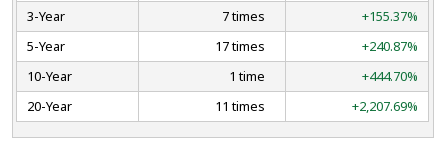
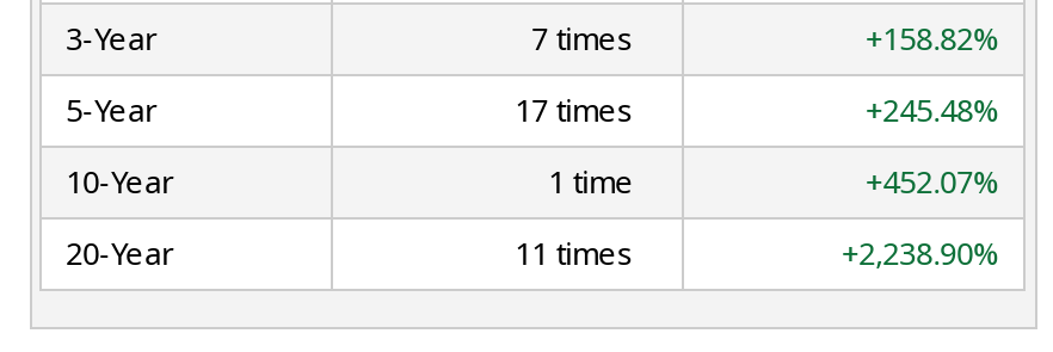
[362,7,418,25] +155.37% -> [866,17,1000,60] +158.82%
[362,37,418,55] +240.87% -> [866,89,1000,132] +245.48%
[362,67,418,85] +444.70% -> [866,160,1000,203] +452.07%
[352,97,418,115] +2,207.69% -> [842,232,1000,275] +2,238.90%

